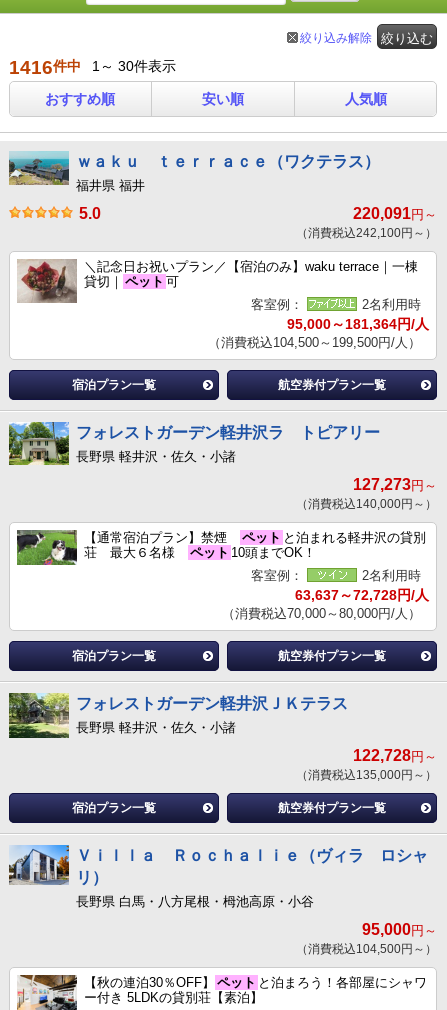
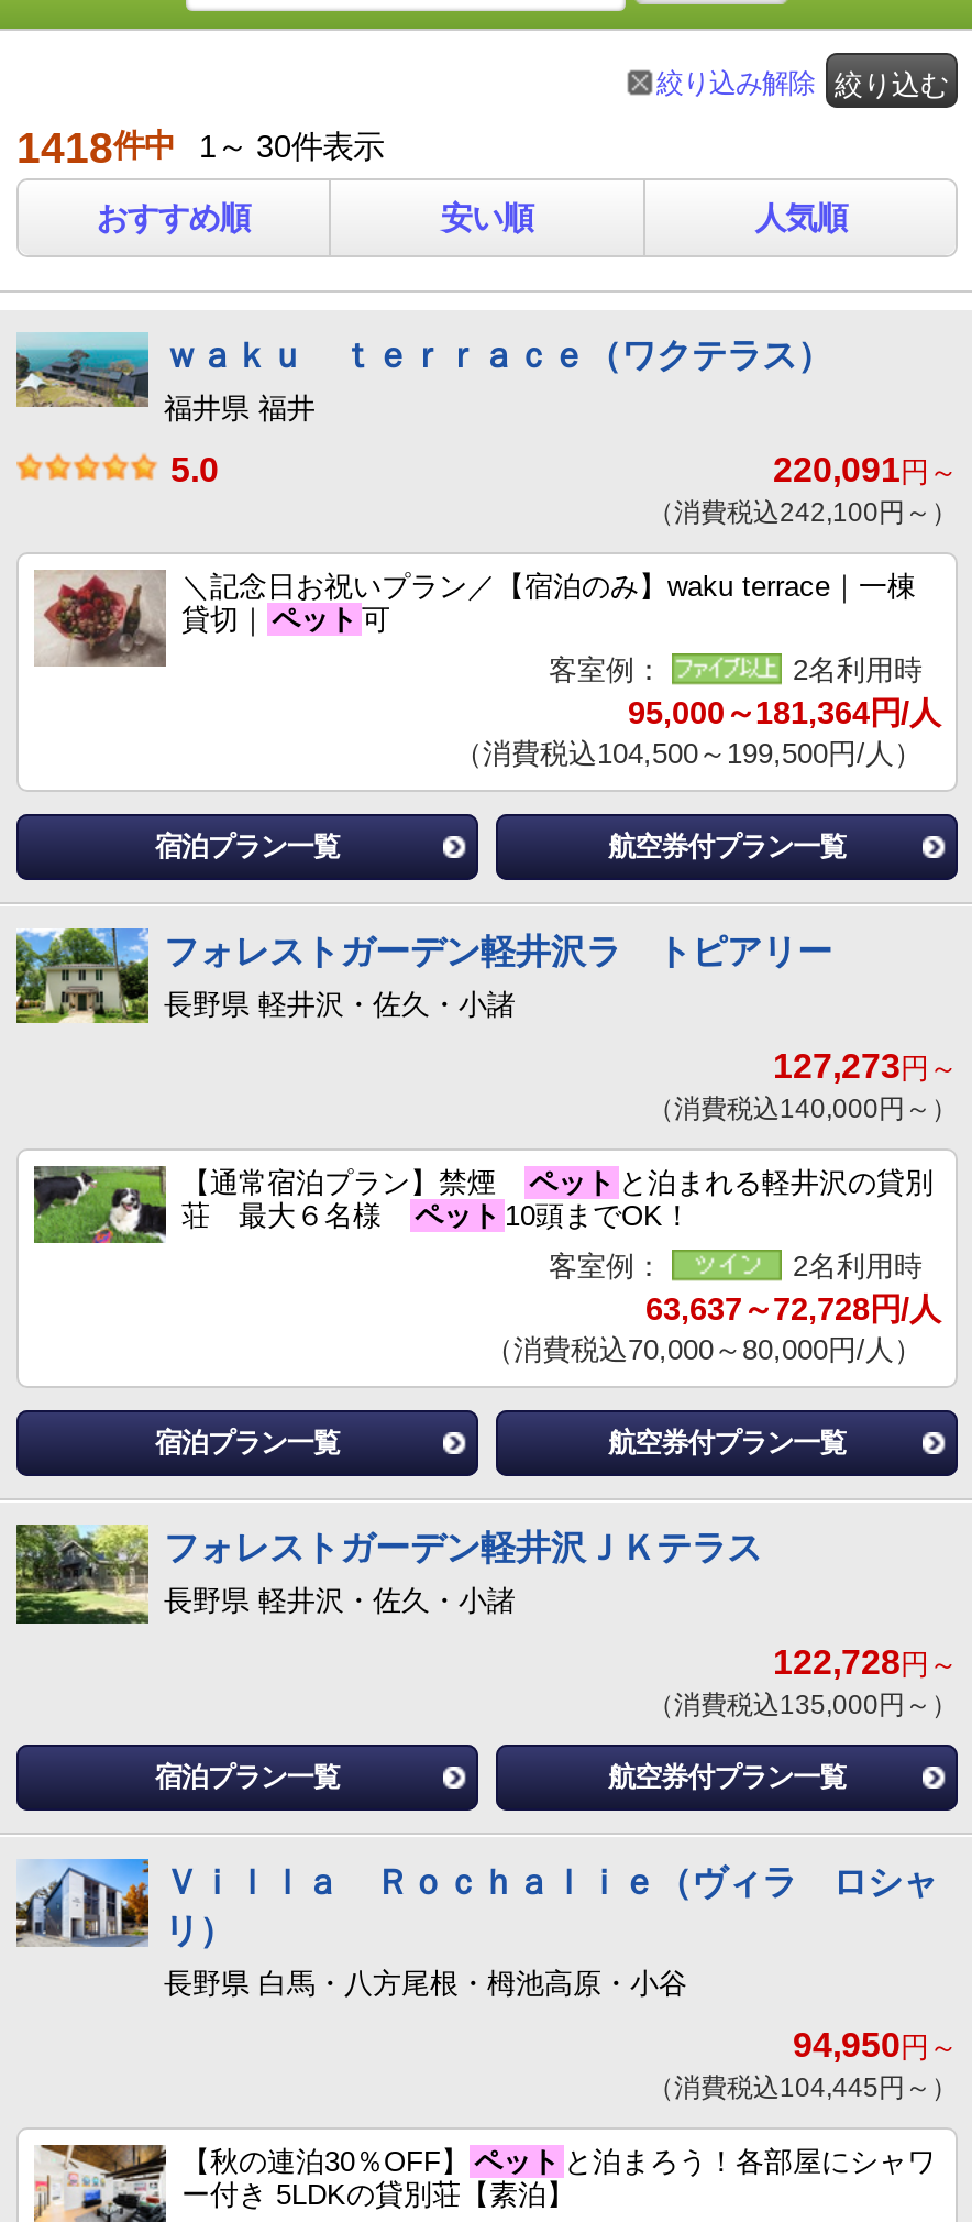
[9,57,176,78] 1416件中 1～ 30件表示 -> [16,125,384,172] 1418件中 1～ 30件表示
[362,921,437,938] 95,000円～ -> [793,2026,958,2064] 94,950円～
[296,942,437,956] （消費税込104,500円～） -> [648,2072,958,2103] （消費税込104,445円～）

